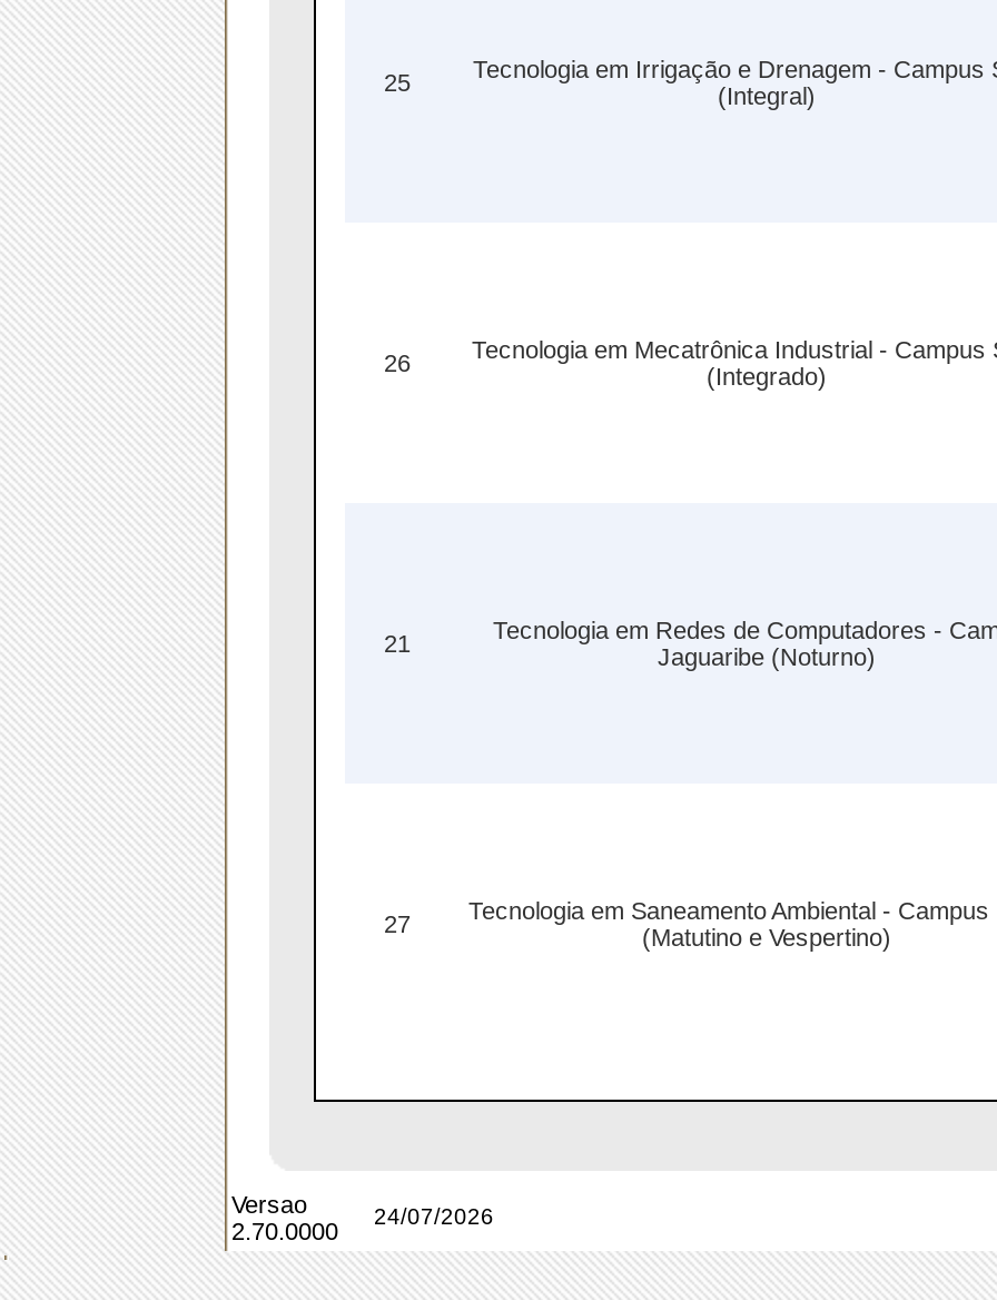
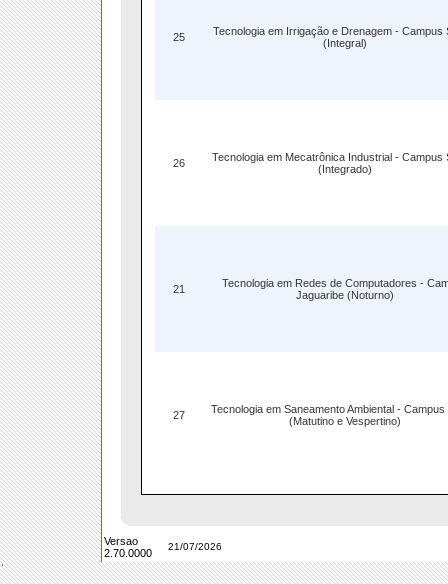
[374,1204,494,1229] 24/07/2026 -> [168,541,222,552] 21/07/2026

